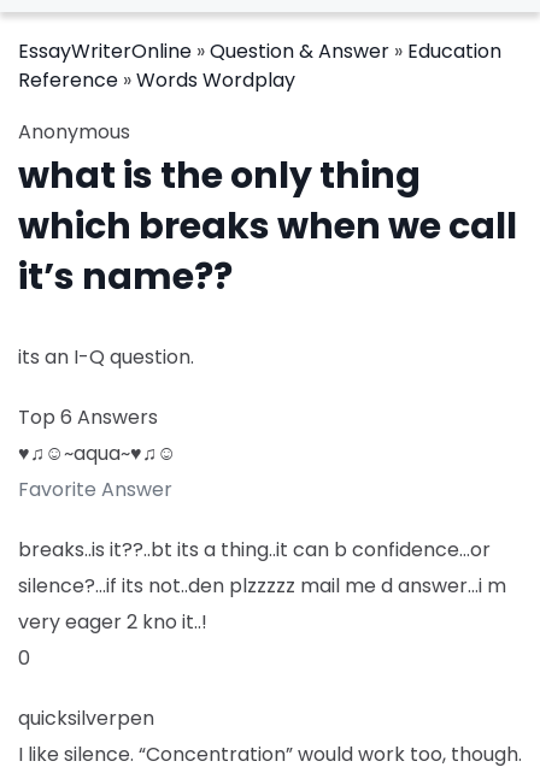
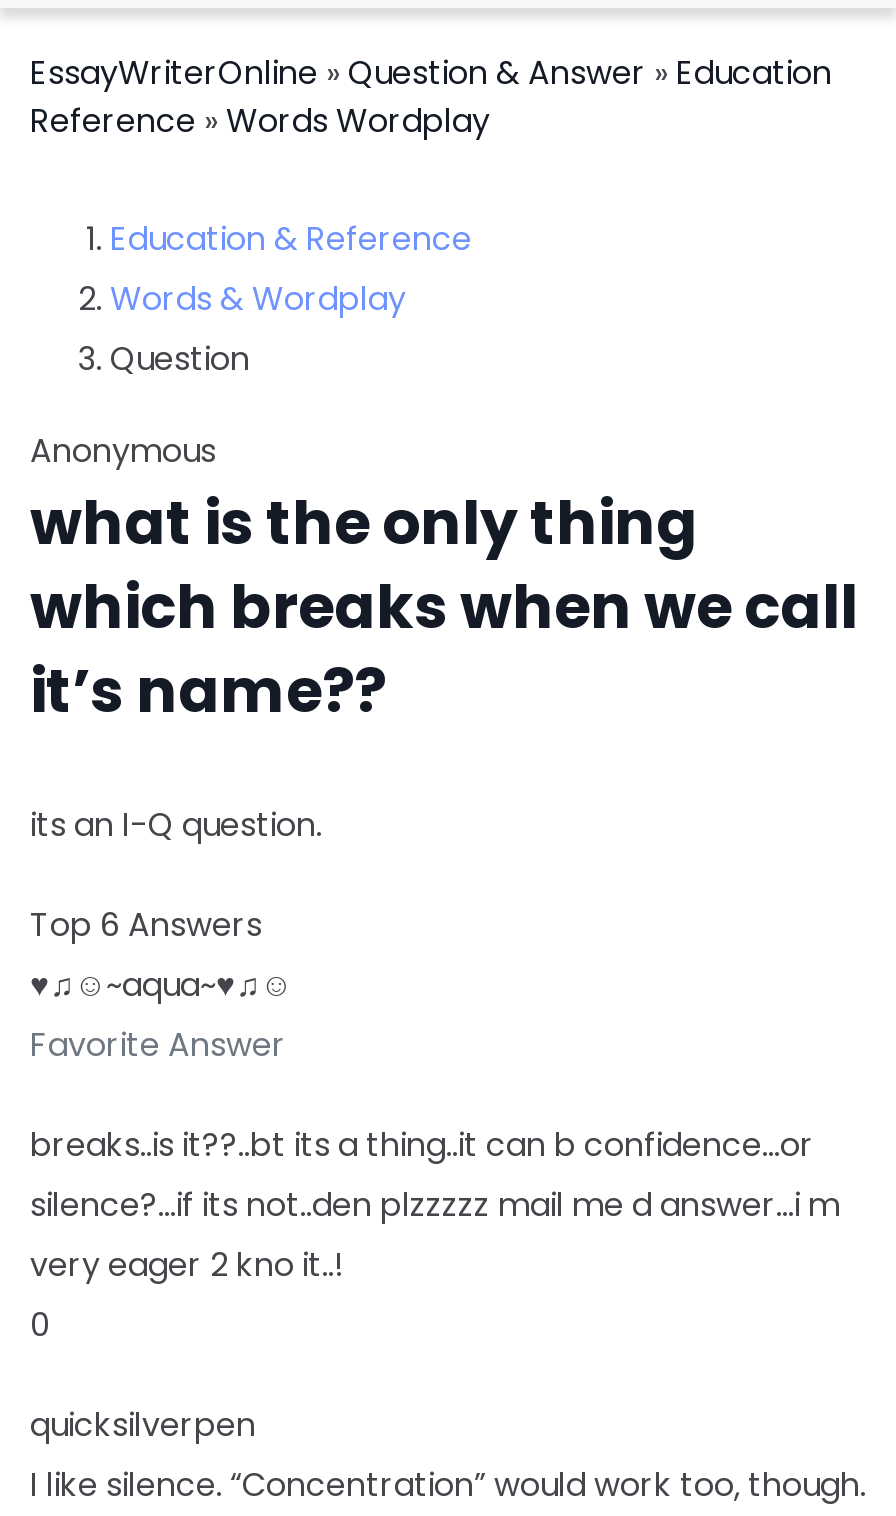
none -> [110,216,472,382] Education & Reference | Words & Wordplay | Question

